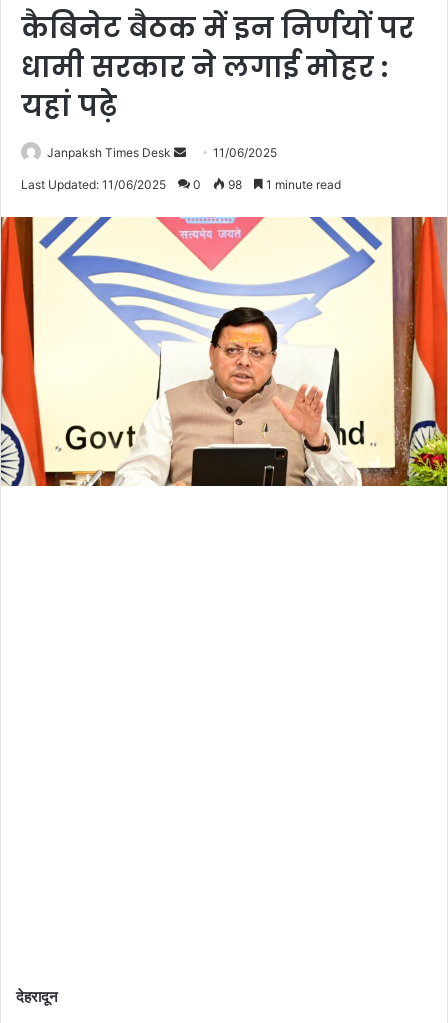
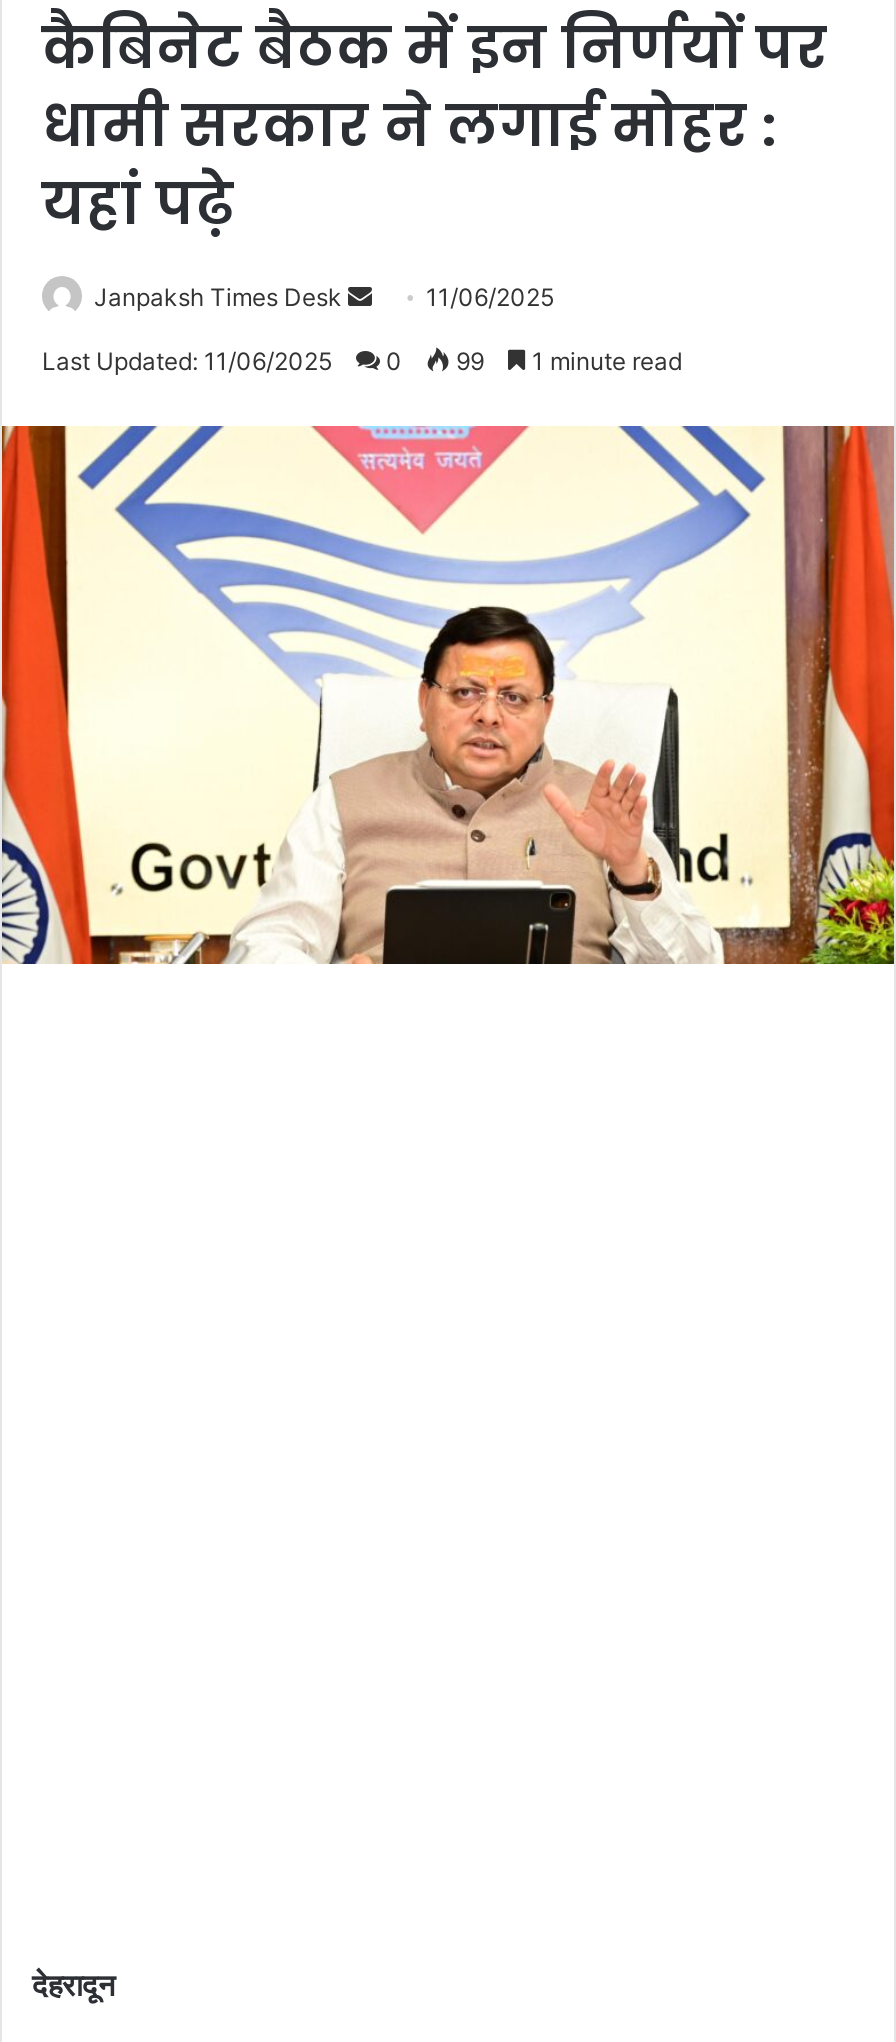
[21,177,341,192] Last Updated: 11/06/2025 0 98 1 minute read -> [42,347,682,377] Last Updated: 11/06/2025 0 99 1 minute read

